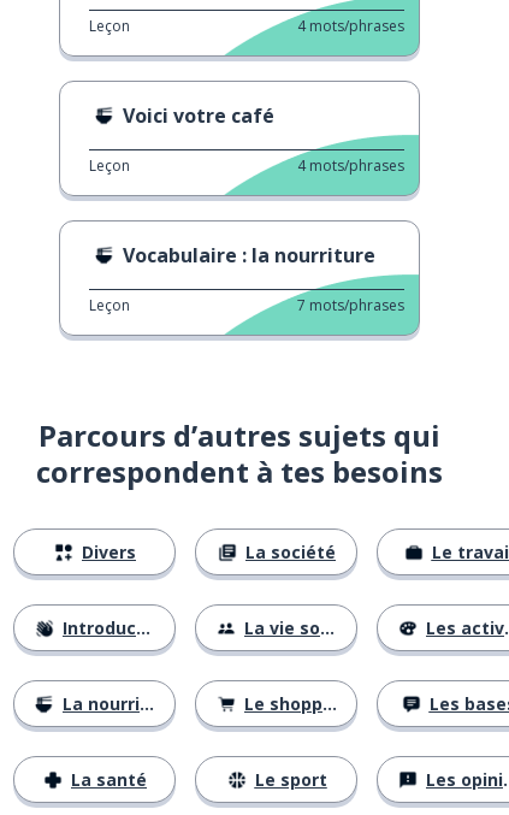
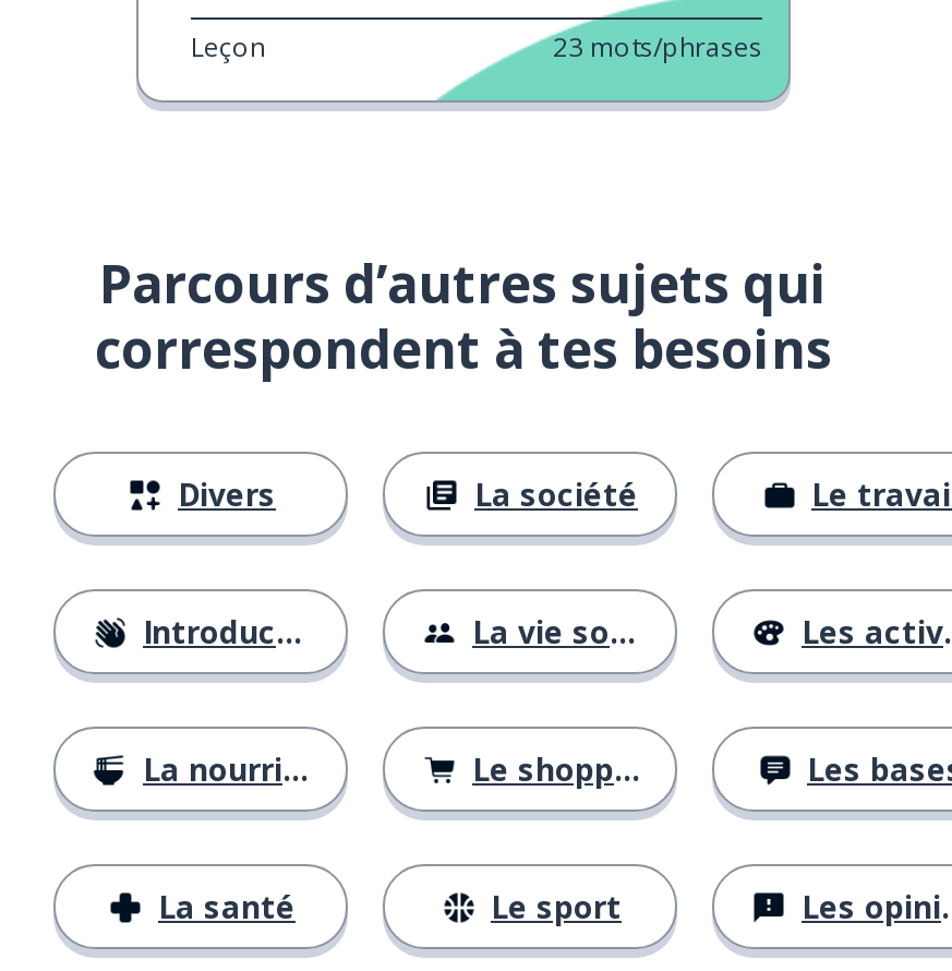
[89,15,404,315] 4 mots/phrases | Voici votre café | Leçon | 4 mots/phrases | Vocabulaire : la nourriture | Leçon | 7 mots/phrases -> [553,28,762,65] 23 mots/phrases

